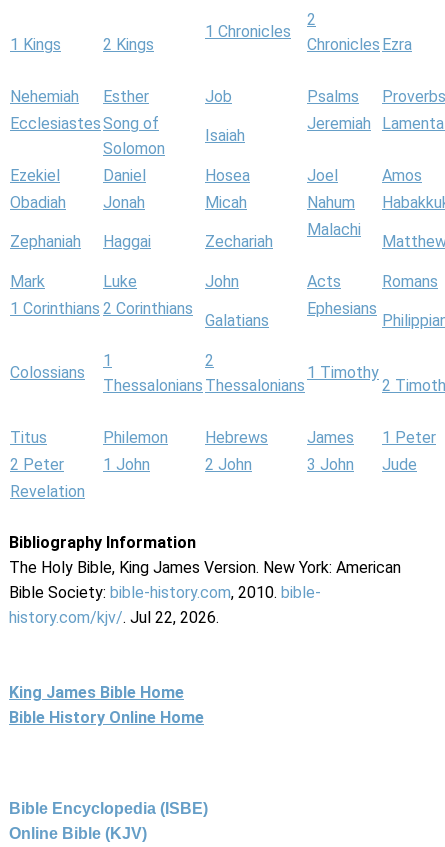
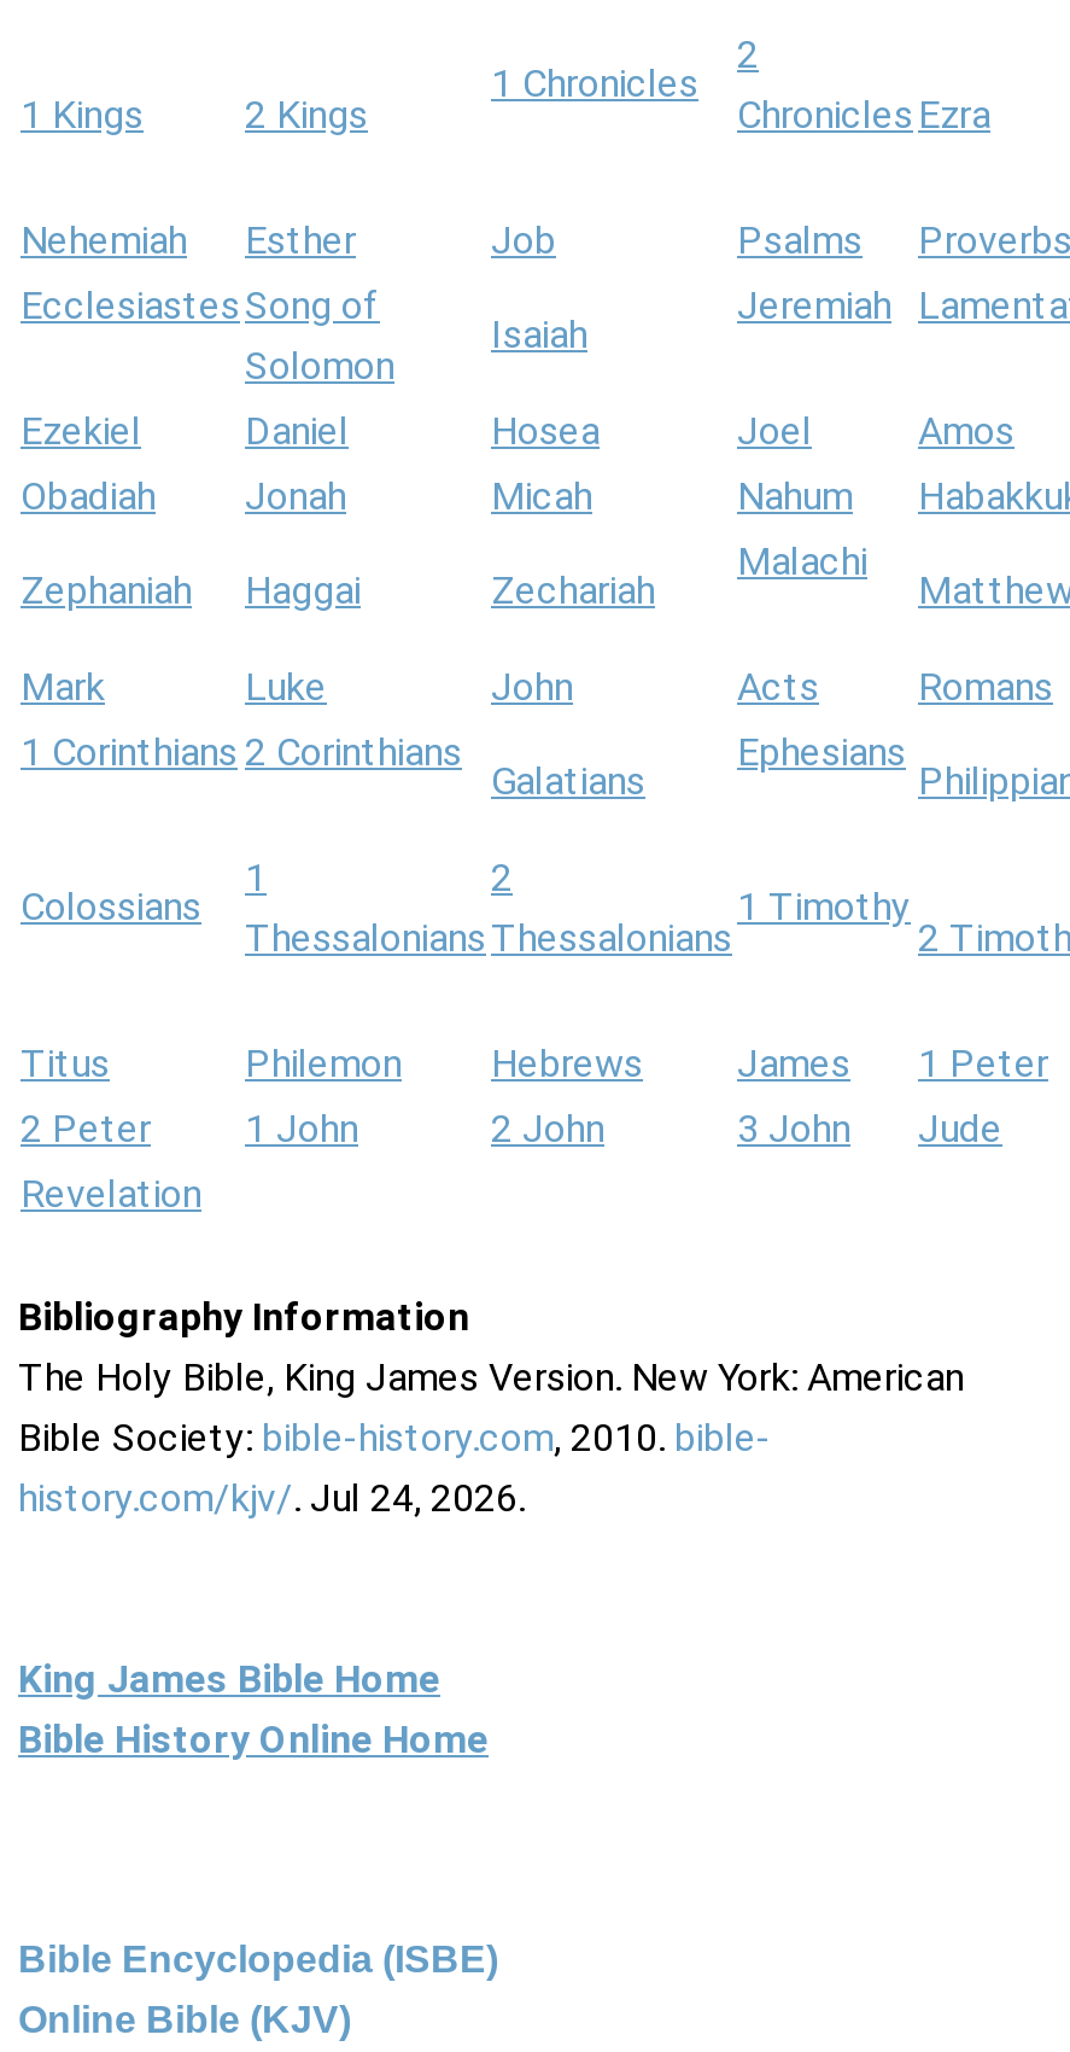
[9,608,219,627] history.com/kjv/. Jul 22, 2026. -> [18,1476,525,1522] history.com/kjv/. Jul 24, 2026.

